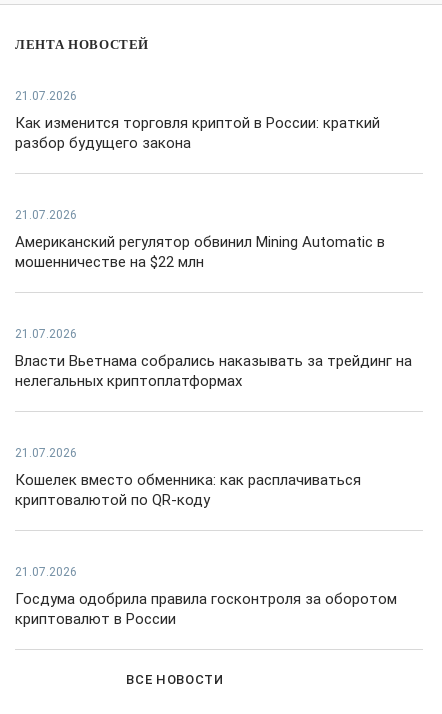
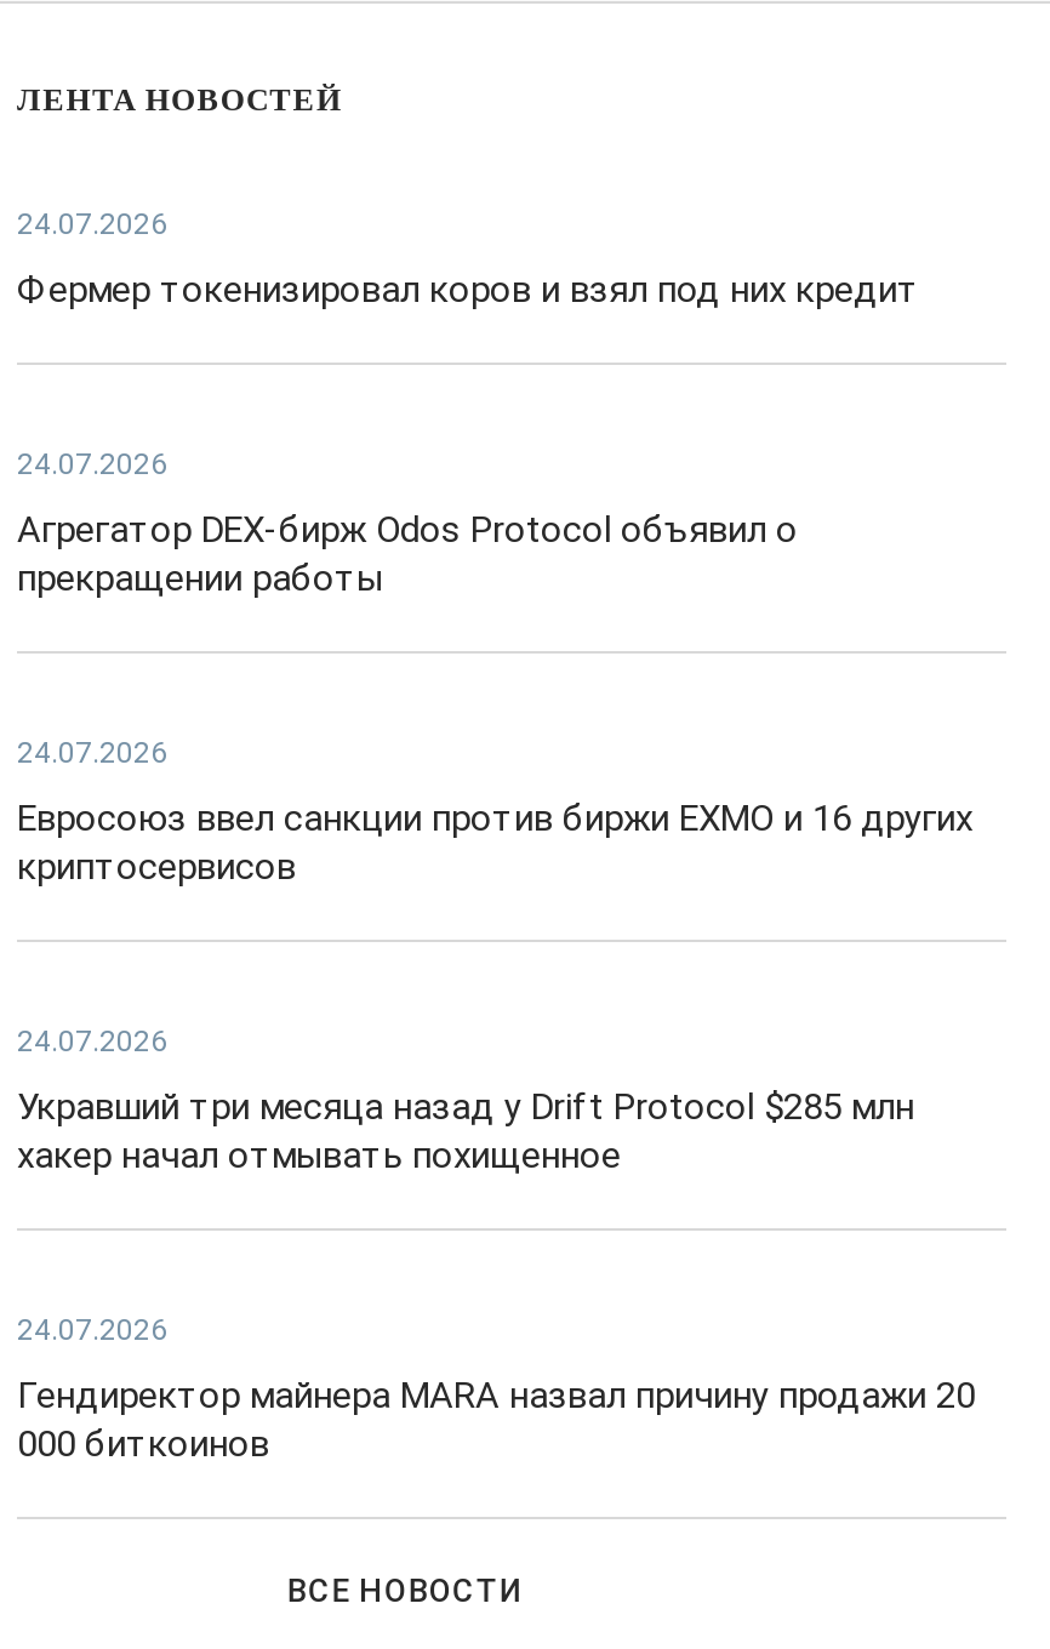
[15,89,77,103] 21.07.2026 -> [17,207,167,241] 24.07.2026
[15,114,380,152] Как изменится торговля криптой в России: краткий | разбор будущего закона -> [17,268,919,312] Фермер токенизировал коров и взял под них кредит
[15,208,77,222] 21.07.2026 -> [17,447,167,481] 24.07.2026
[15,233,385,271] Американский регулятор обвинил Mining Automatic в | мошенничестве на $22 млн -> [17,508,798,600] Агрегатор DEX‑бирж Odos Protocol объявил о | прекращении работы
[15,327,77,341] 21.07.2026 -> [17,736,167,770] 24.07.2026
[15,352,412,390] Власти Вьетнама собрались наказывать за трейдинг на | нелегальных криптоплатформах -> [17,797,972,889] Евросоюз ввел санкции против биржи EXMO и 16 других | криптосервисов
[15,446,77,460] 21.07.2026 -> [17,1025,167,1059] 24.07.2026
[15,471,361,509] Кошелек вместо обменника: как расплачиваться | криптовалютой по QR-коду -> [17,1085,914,1177] Укравший три месяца назад у Drift Protocol $285 млн | хакер начал отмывать похищенное
[15,565,77,579] 21.07.2026 -> [17,1313,167,1347] 24.07.2026
[15,590,397,628] Госдума одобрила правила госконтроля за оборотом | криптовалют в России -> [17,1374,975,1466] Гендиректор майнера MARA назвал причину продажи 20 | 000 биткоинов

